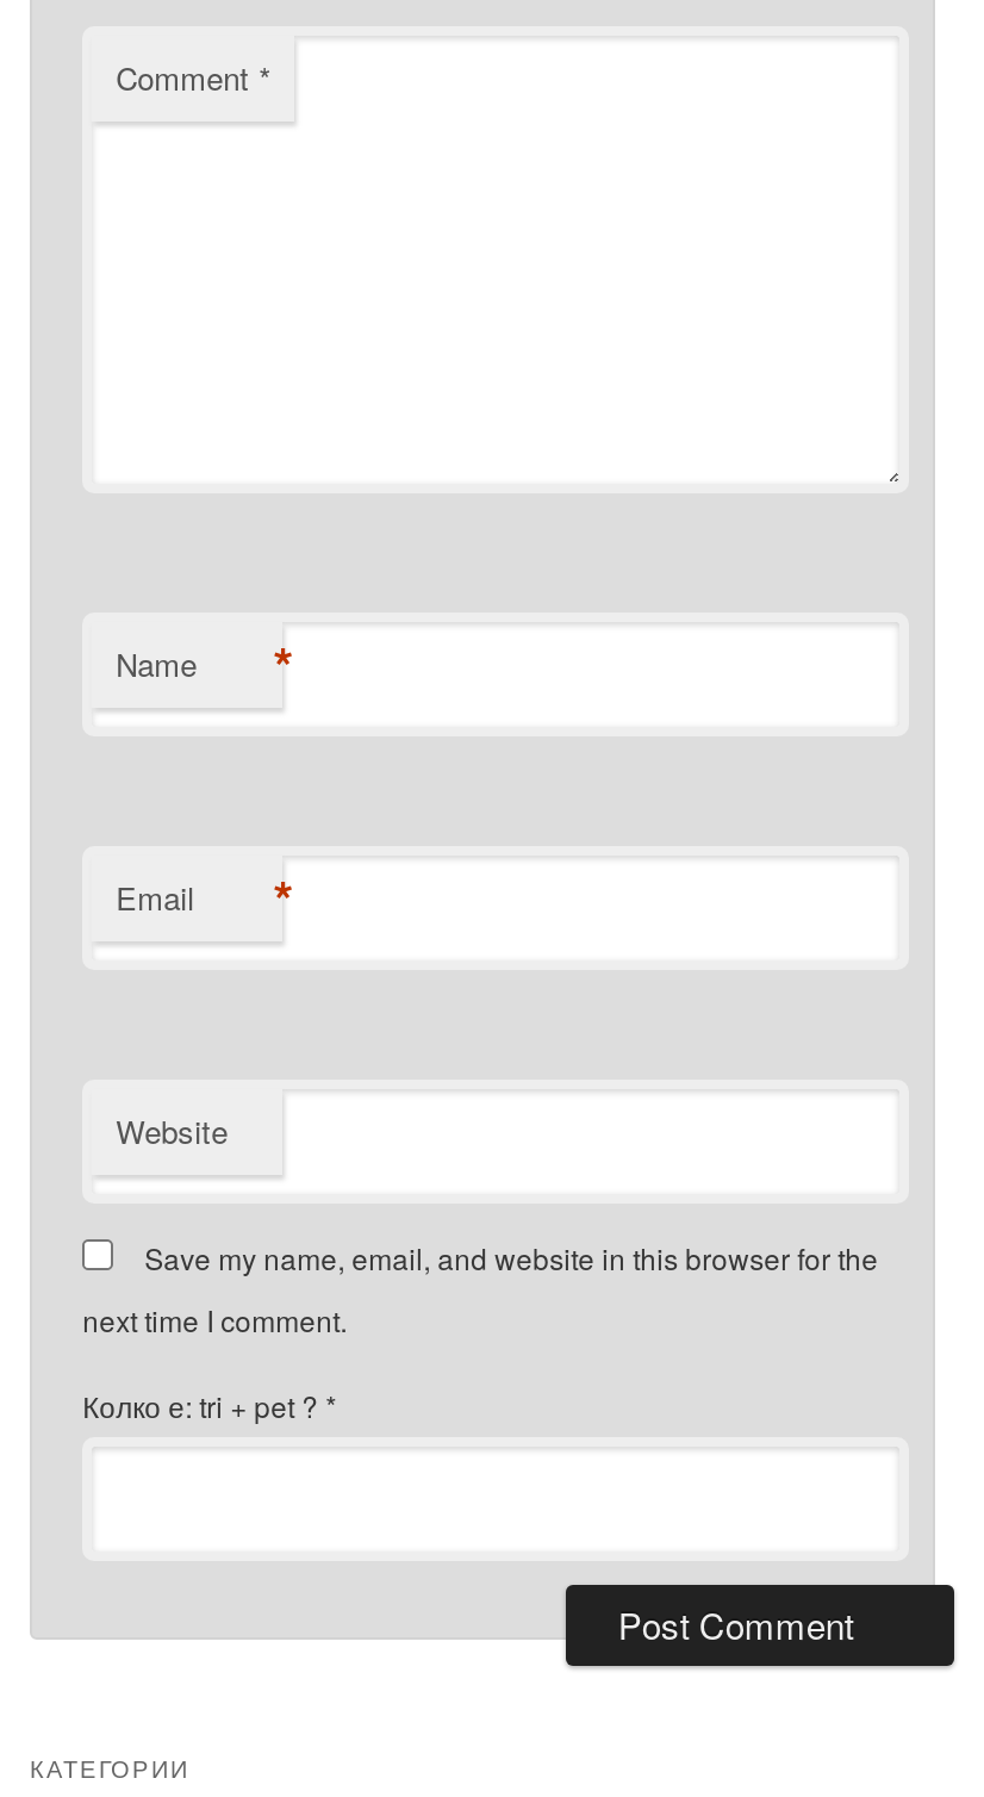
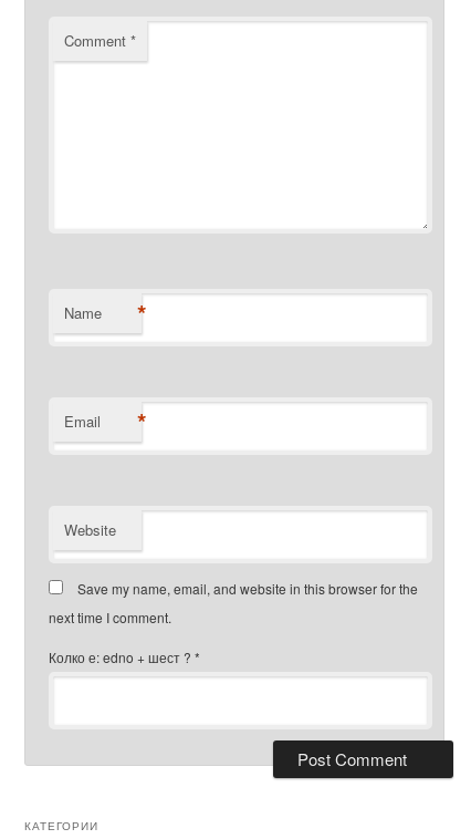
[83,1386,338,1426] Колко е: tri + pet ? * -> [49,648,200,667] Колко е: edno + шест ? *

